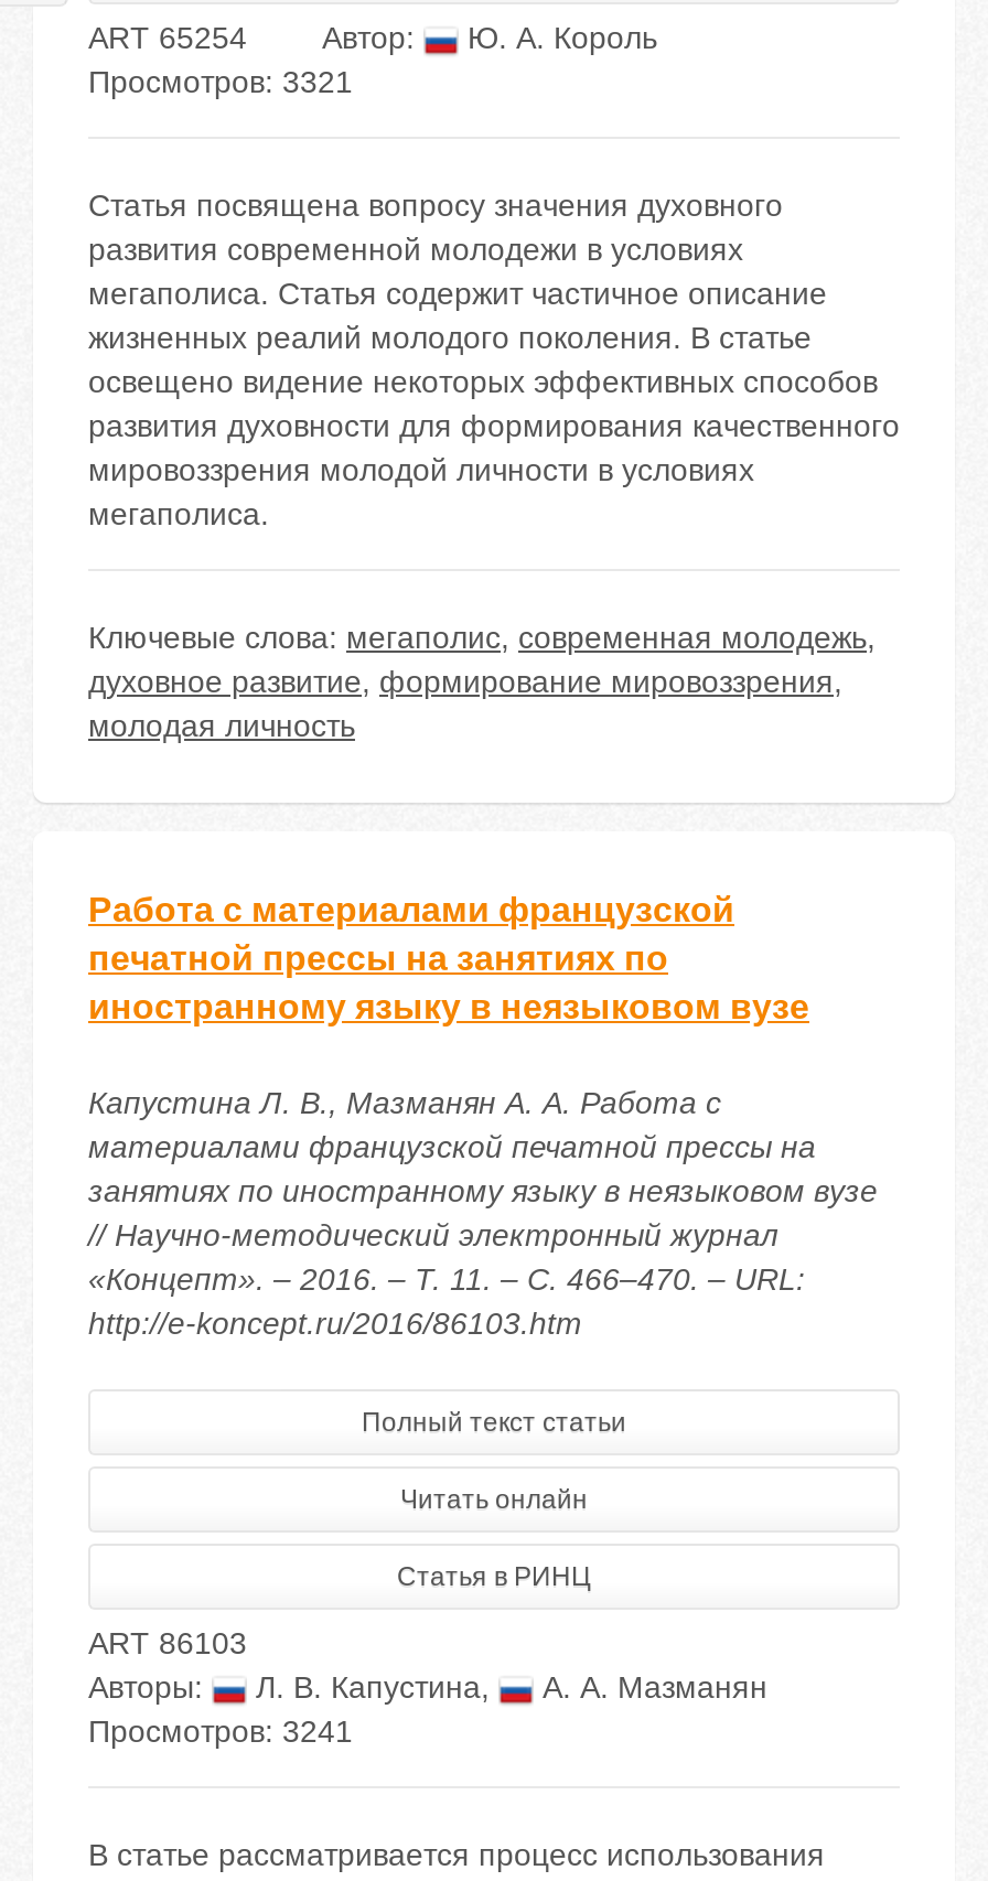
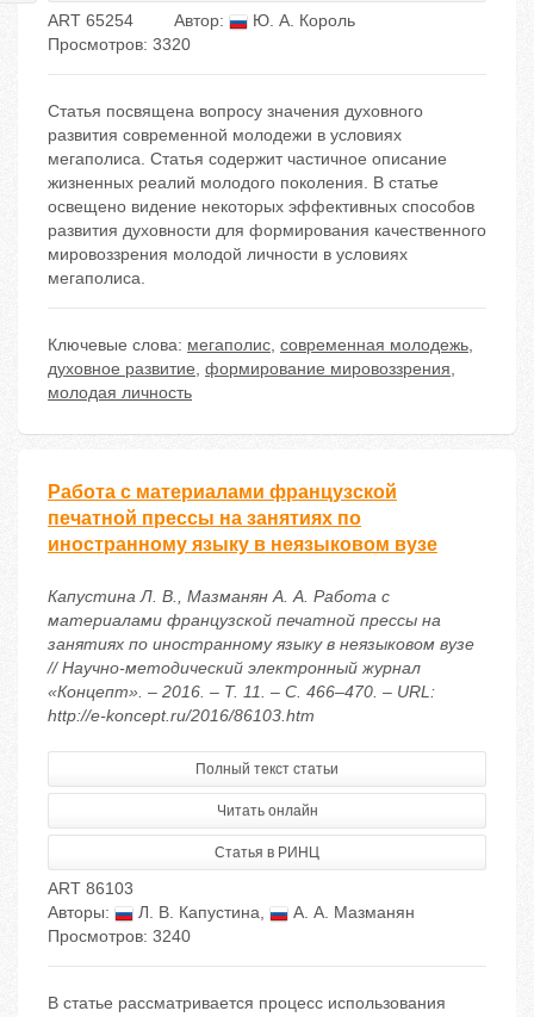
[88,65,353,100] Просмотров: 3321 -> [48,35,191,54] Просмотров: 3320
[88,1714,353,1749] Просмотров: 3241 -> [48,927,191,946] Просмотров: 3240

